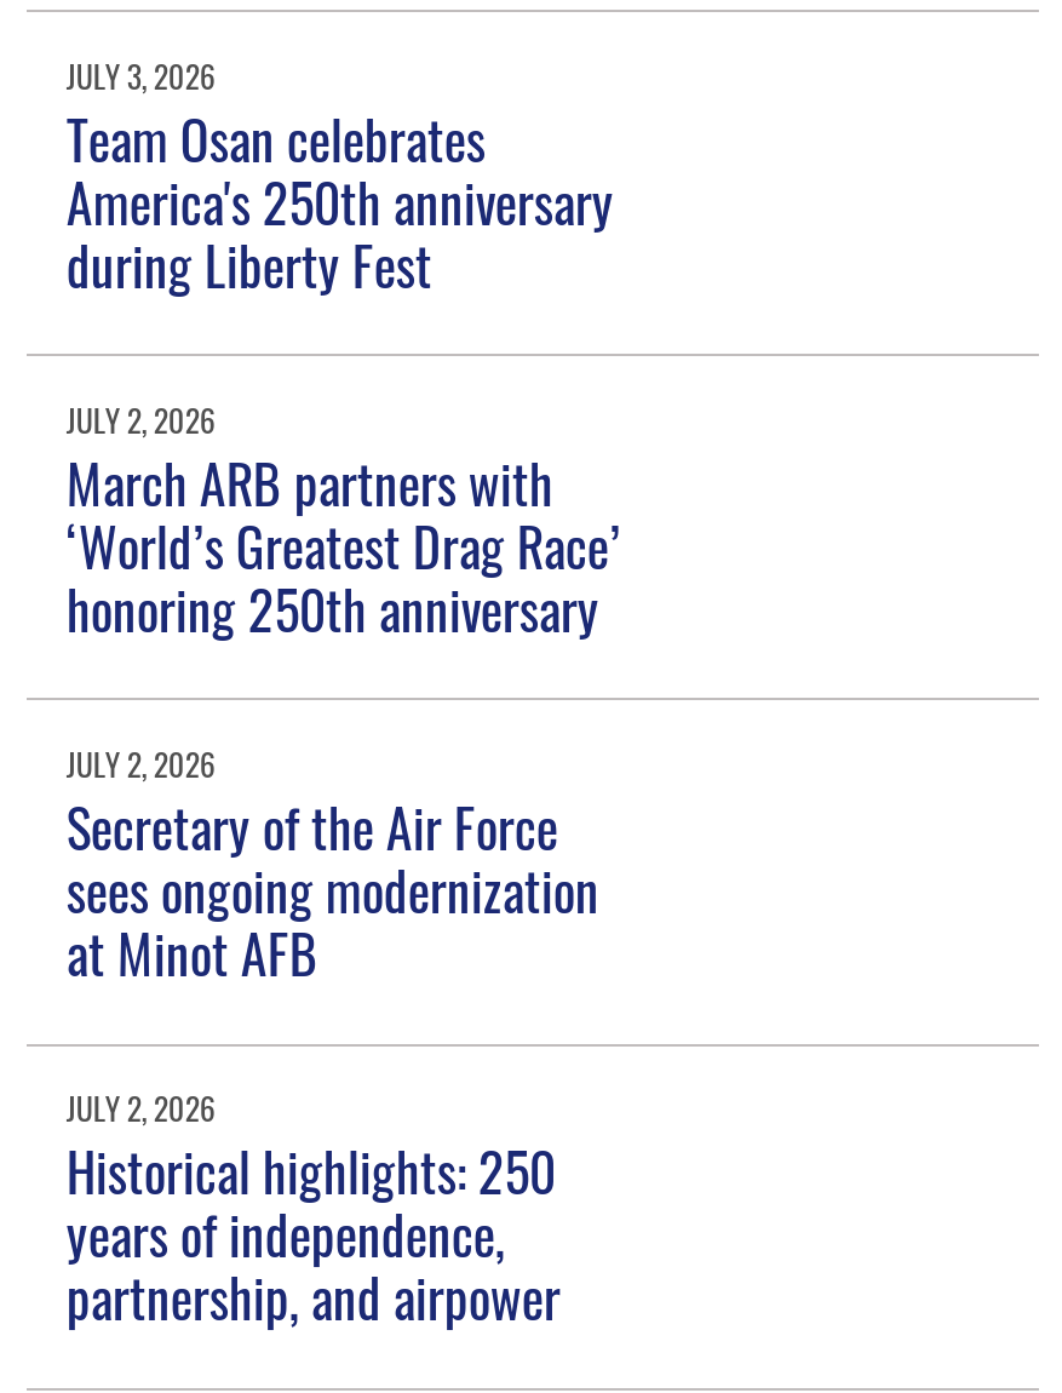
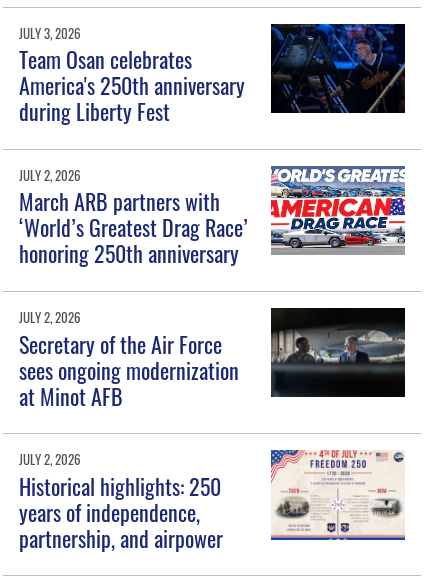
none -> [270,23,406,114] [image]
none -> [270,165,406,256] [image]
none -> [270,307,406,398] [image]
none -> [270,449,406,541] [image]

